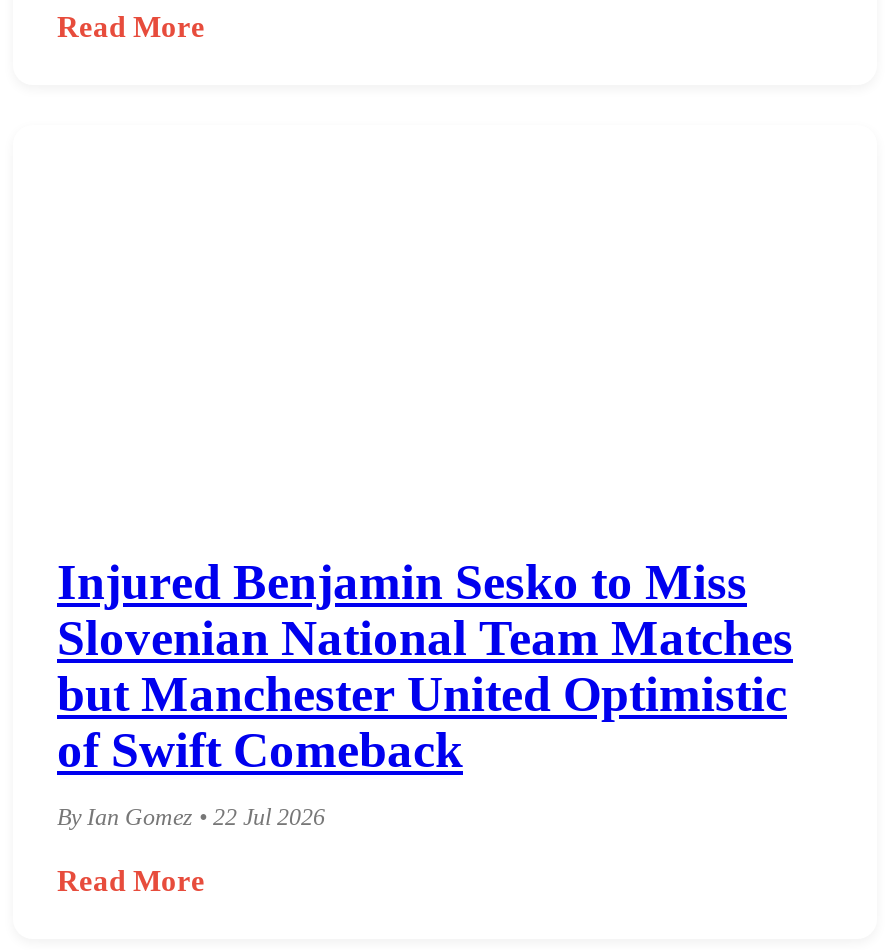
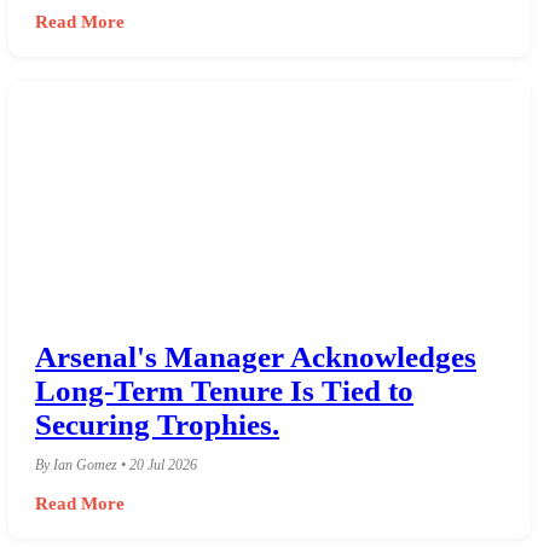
[57,556,793,778] Injured Benjamin Sesko to Miss | Slovenian National Team Matches | but Manchester United Optimistic | of Swift Comeback -> [35,341,476,441] Arsenal's Manager Acknowledges | Long-Term Tenure Is Tied to | Securing Trophies.
[57,804,325,832] By Ian Gomez • 22 Jul 2026 -> [35,457,197,474] By Ian Gomez • 20 Jul 2026

